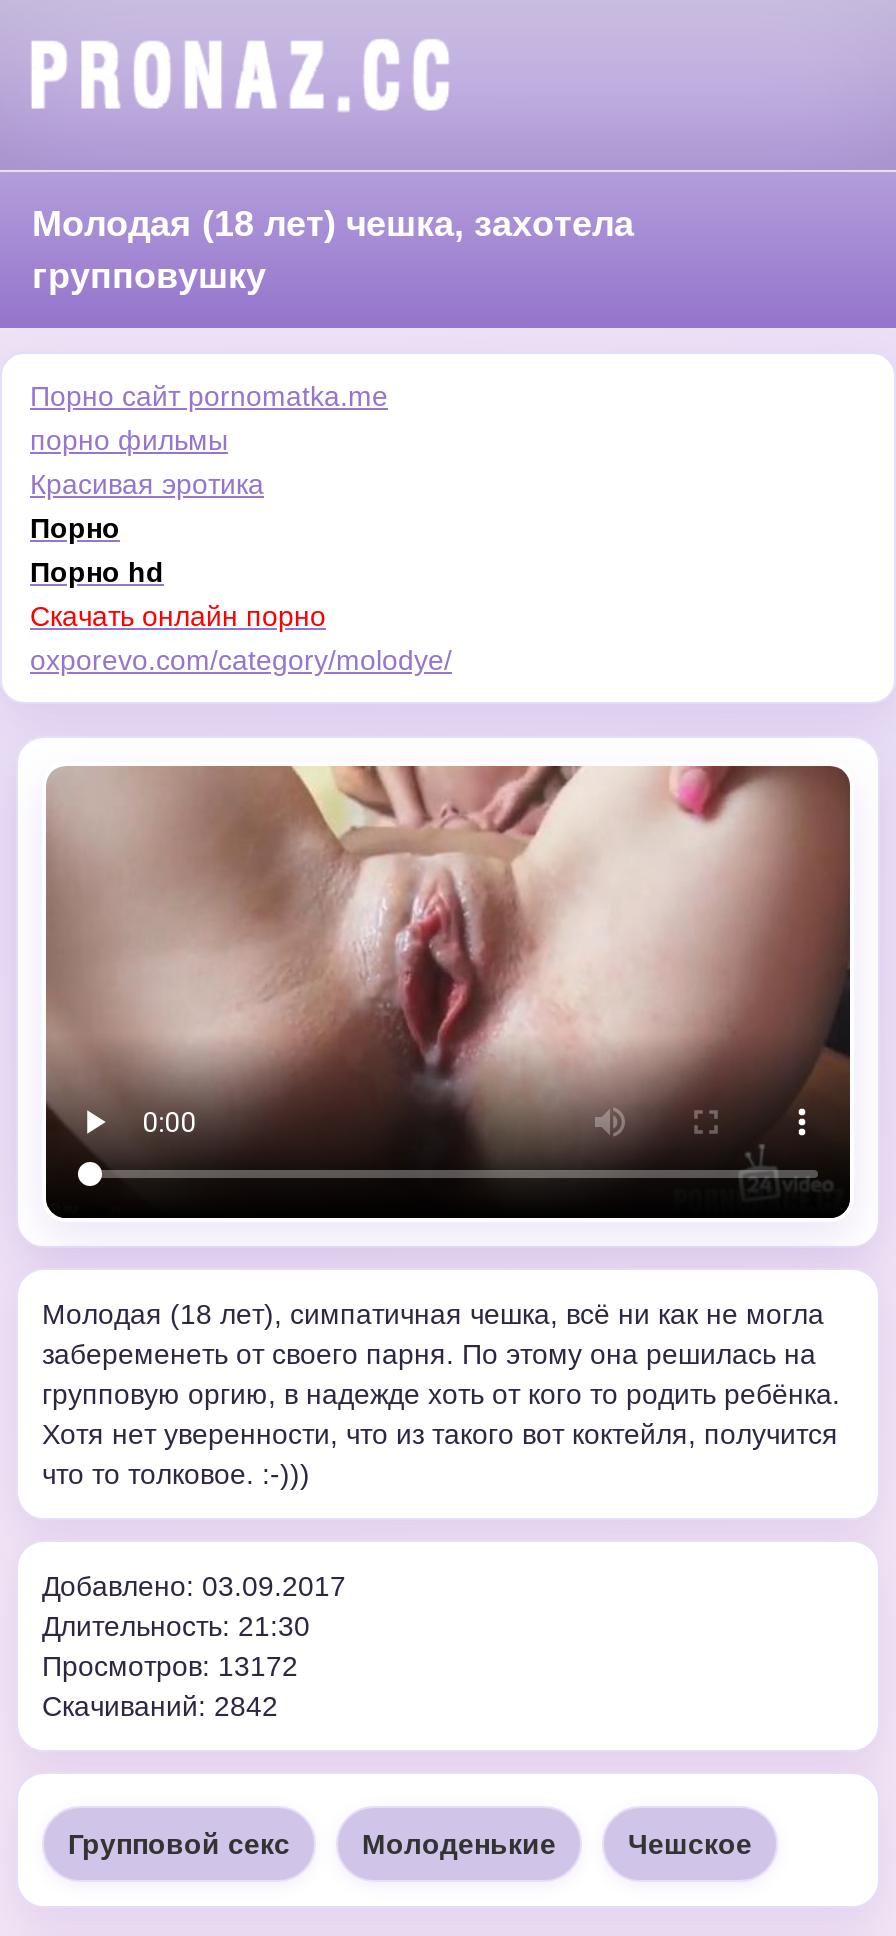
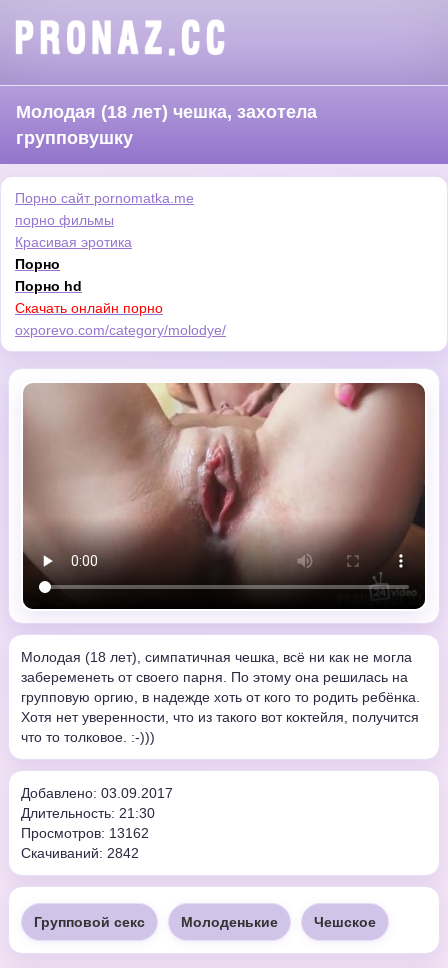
[42,1650,298,1682] Просмотров: 13172 -> [21,825,149,841] Просмотров: 13162

